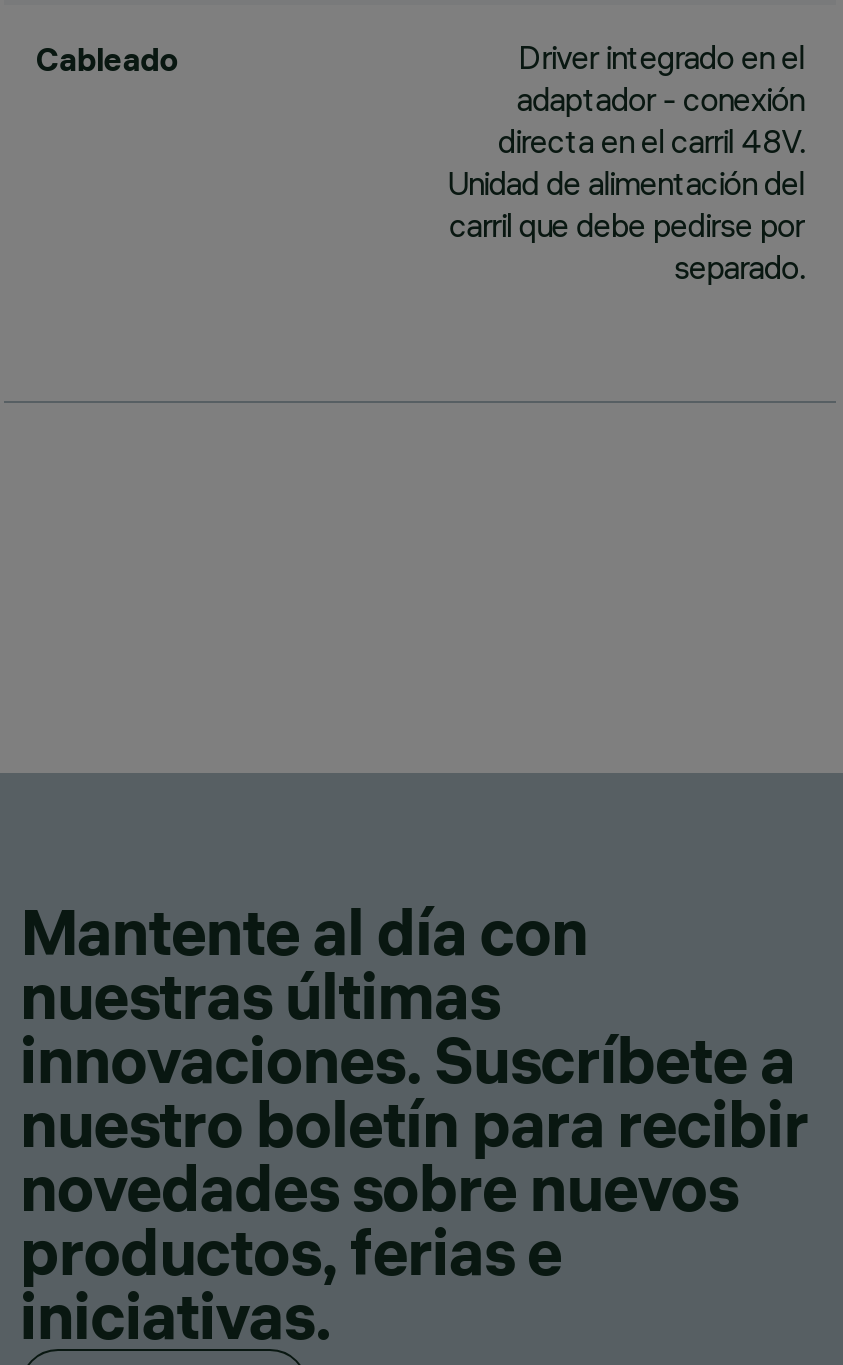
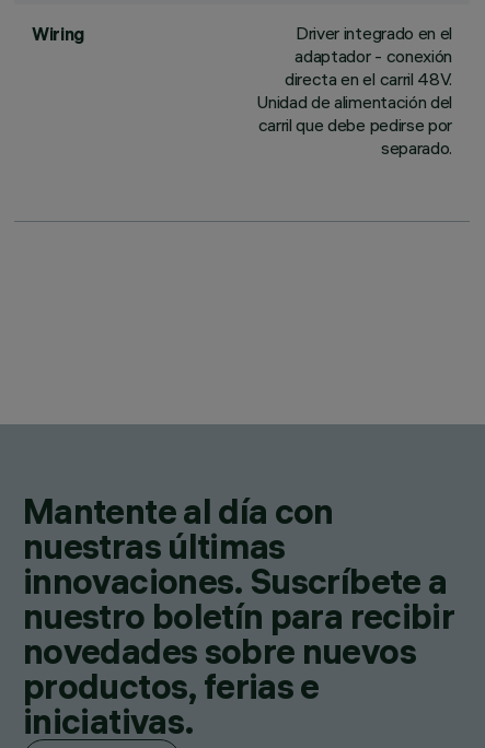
[36,39,179,79] Cableado -> [32,23,84,45] Wiring

